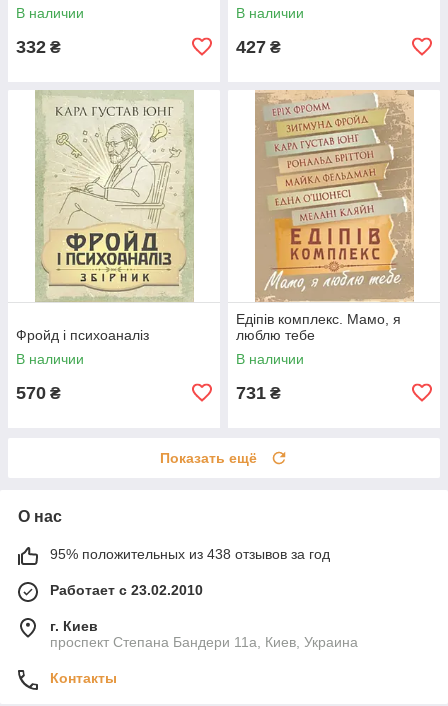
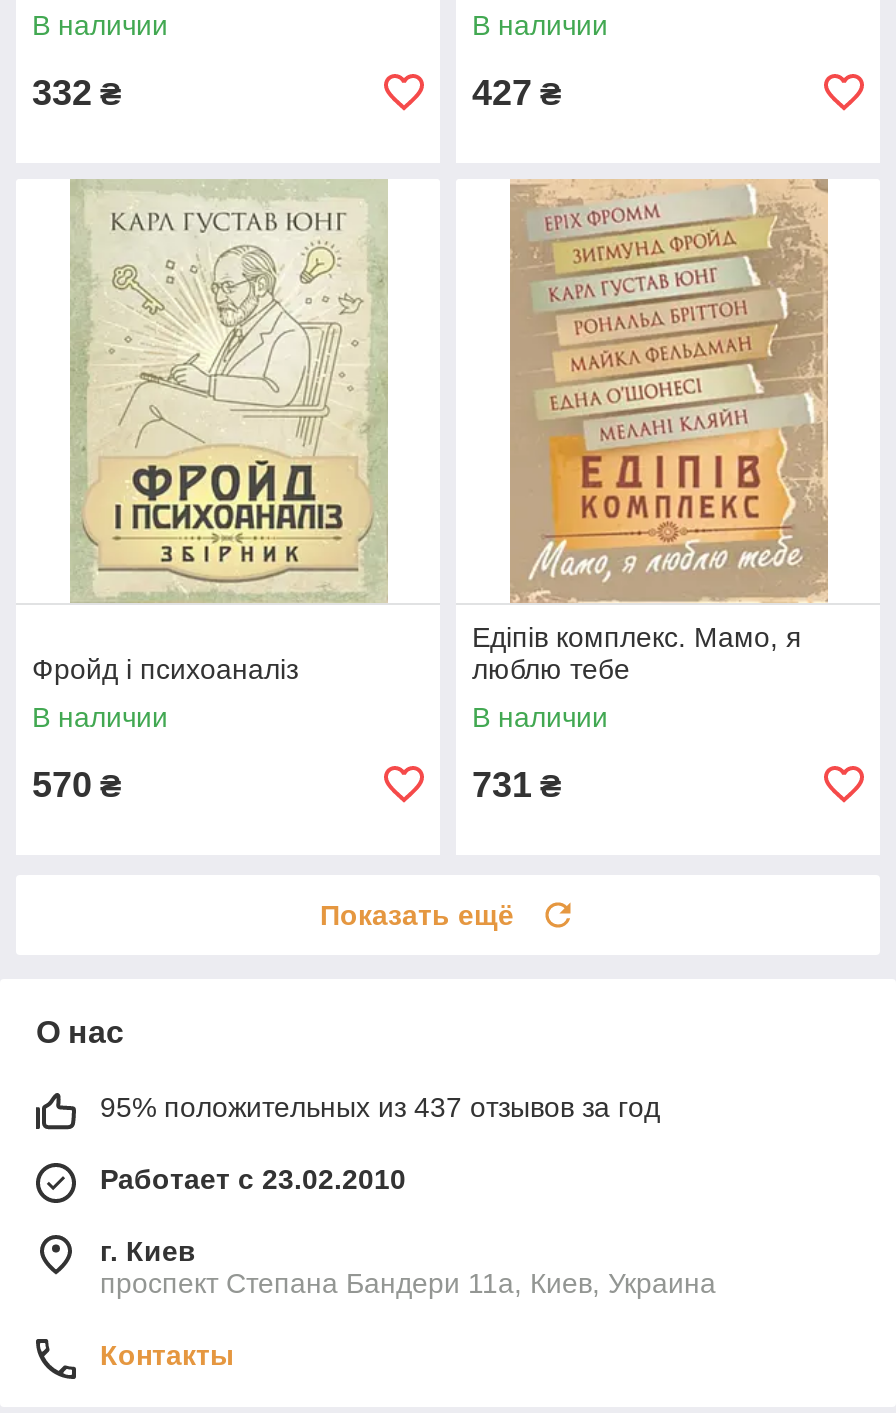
[50,546,330,562] 95% положительных из 438 отзывов за год -> [100,1091,660,1123] 95% положительных из 437 отзывов за год

